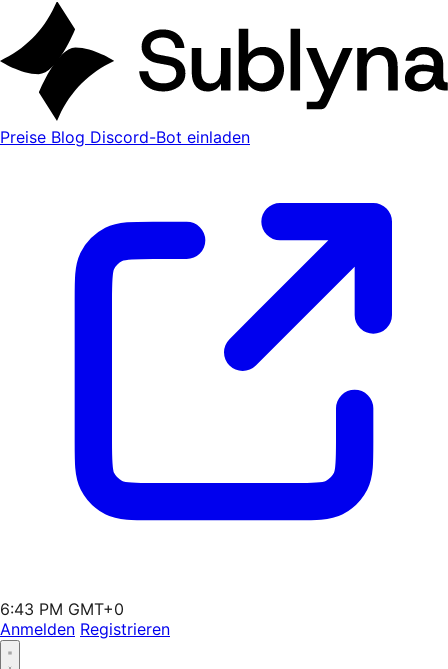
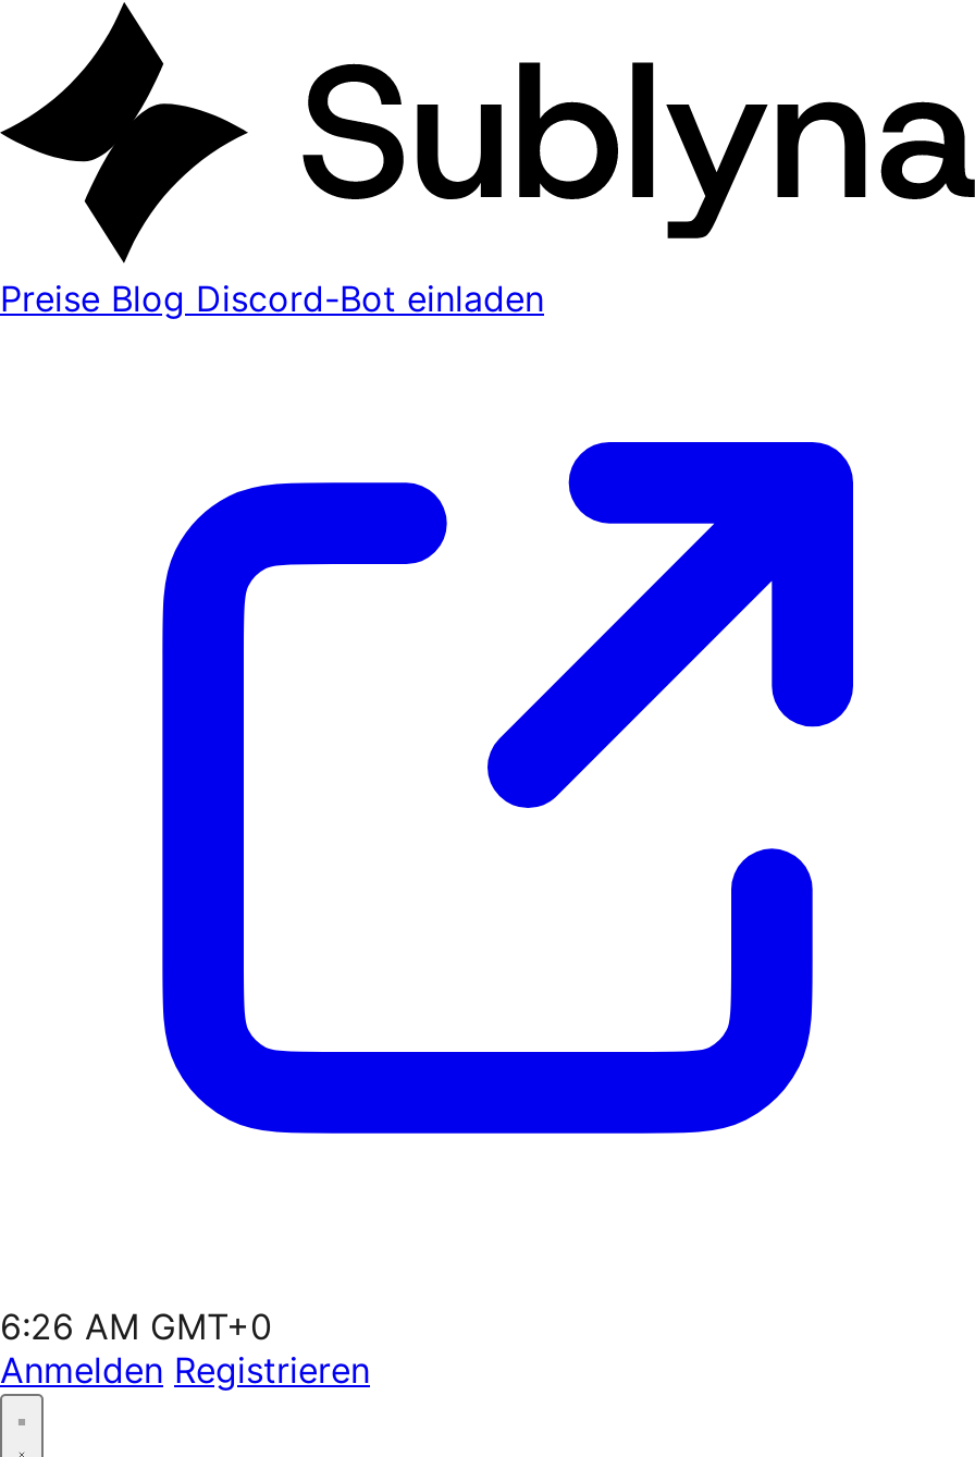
[0,599,124,619] 6:43 PM GMT+0 -> [0,1305,272,1349] 6:26 AM GMT+0

